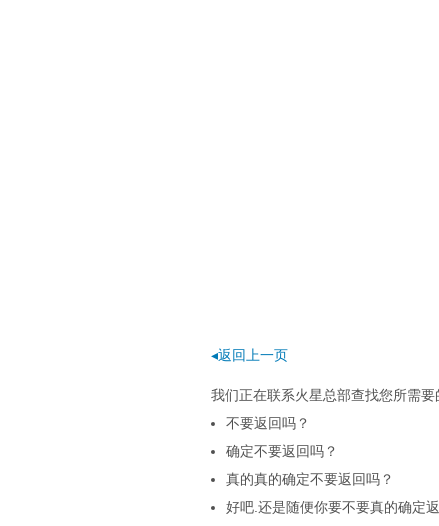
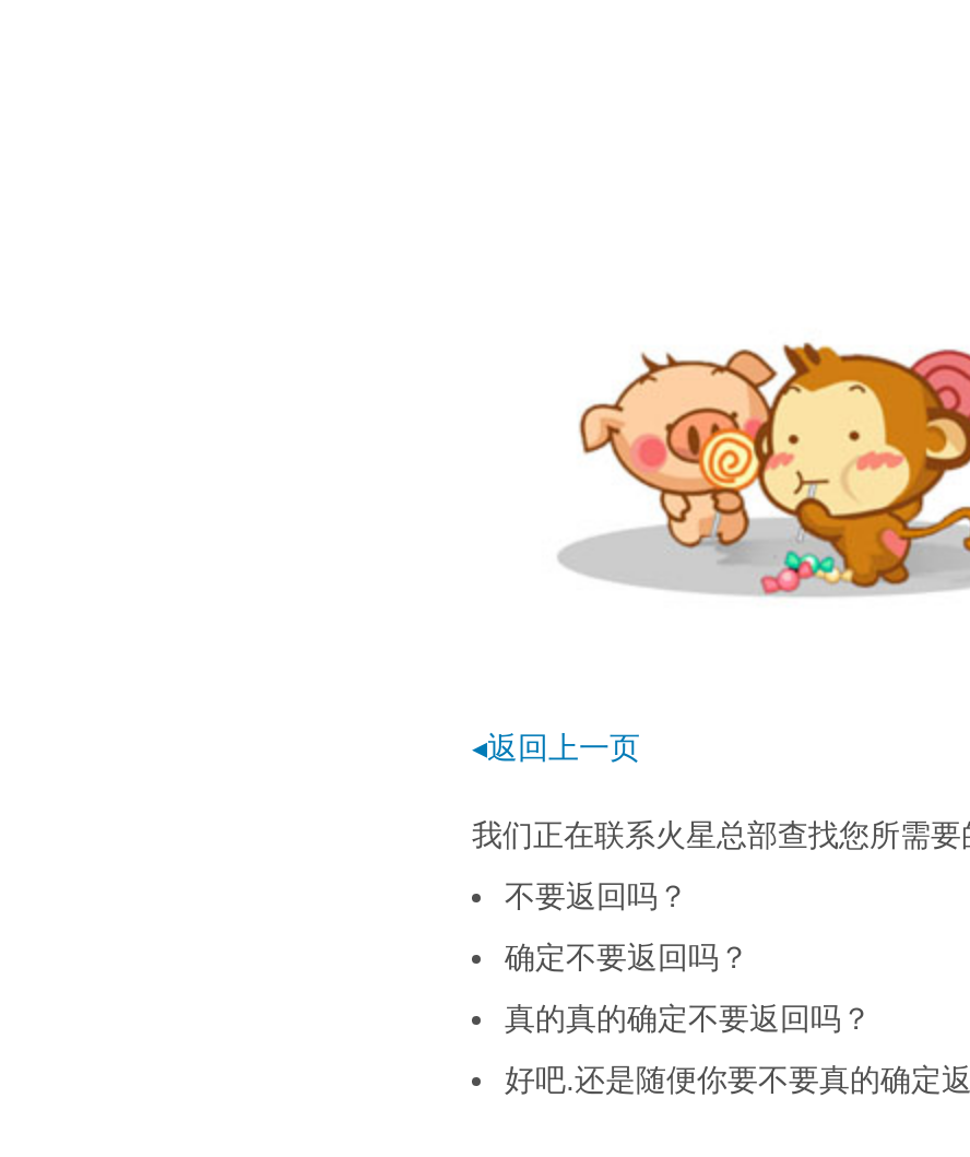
none -> [557,341,963,599] [image]

